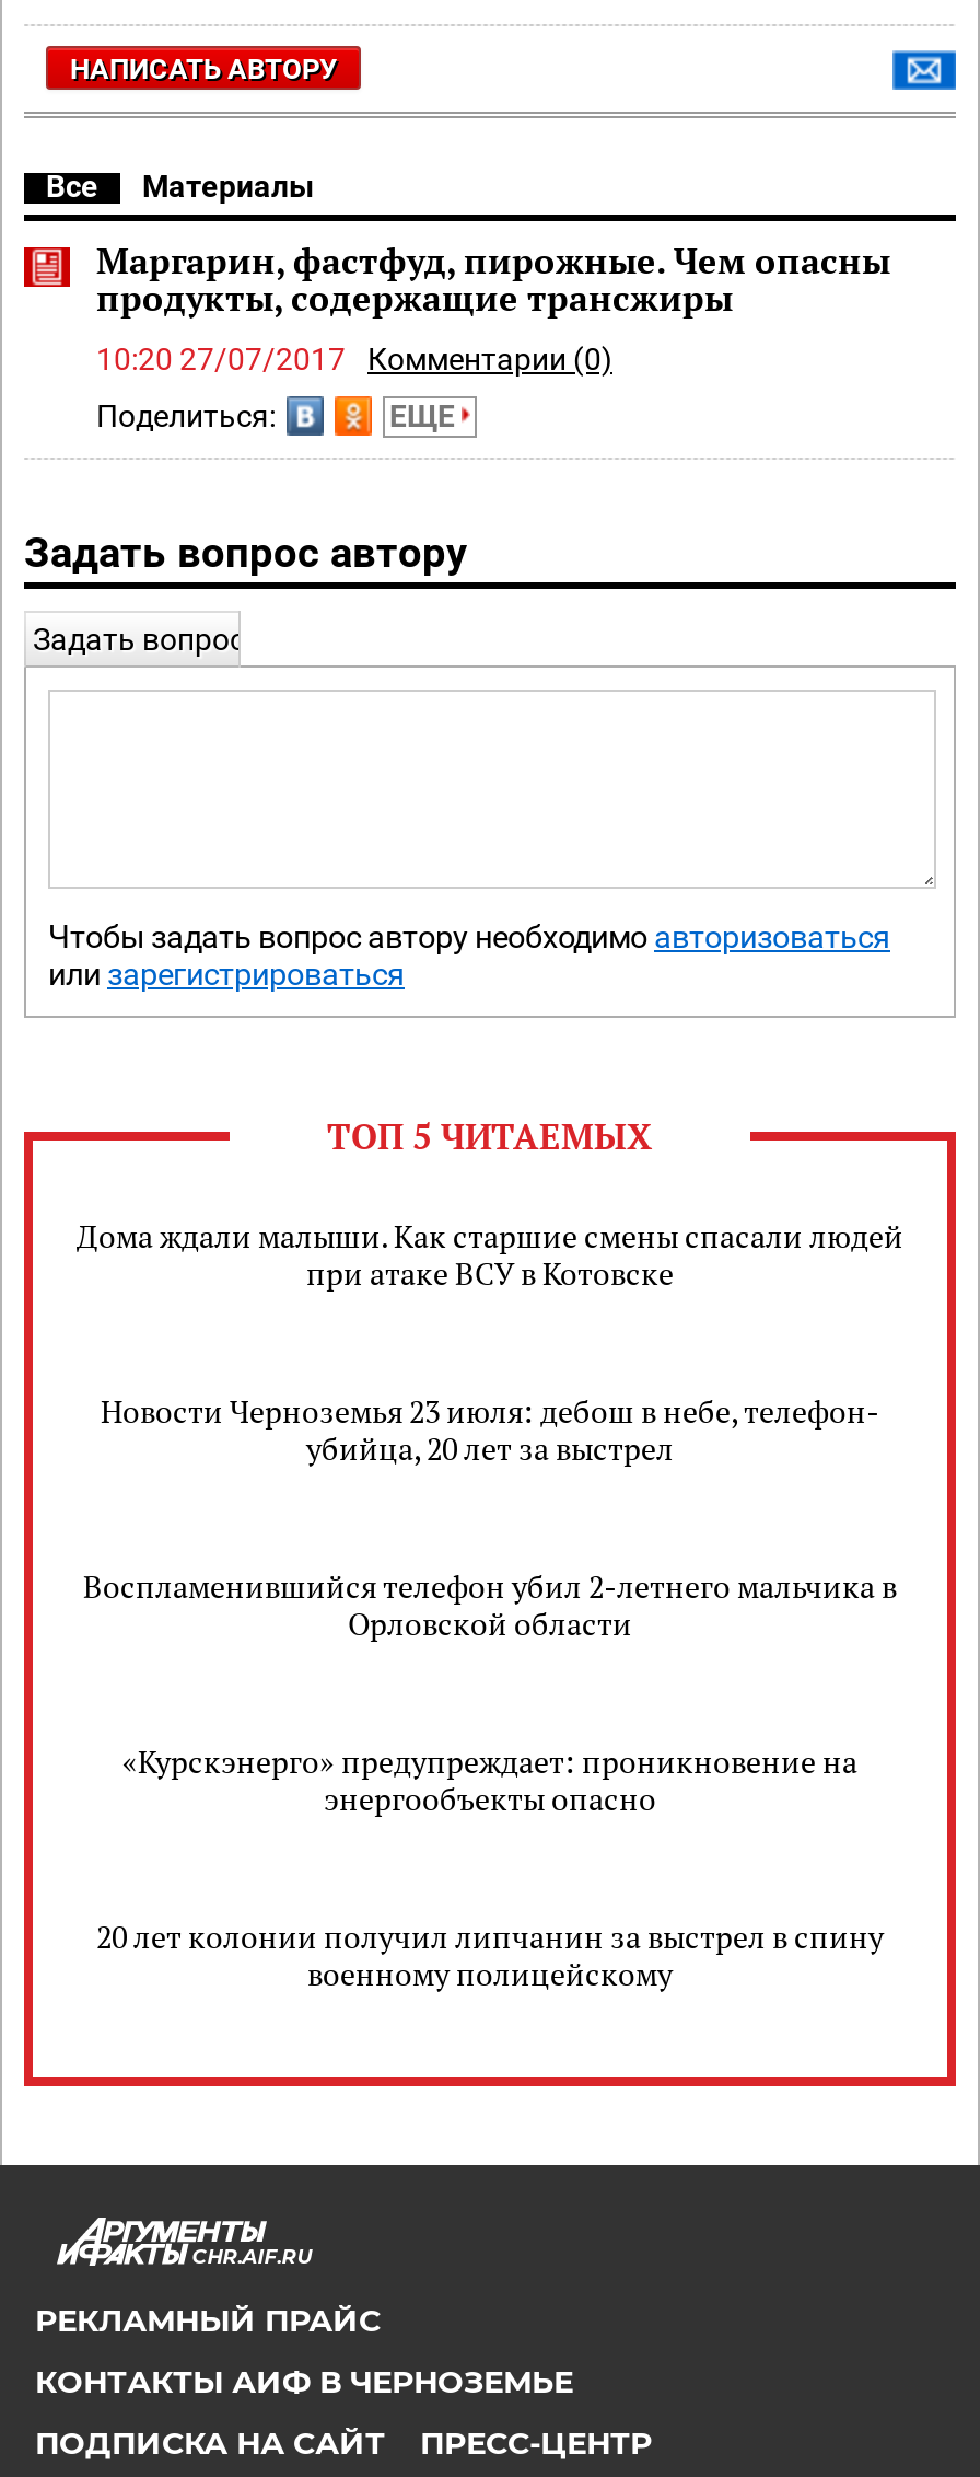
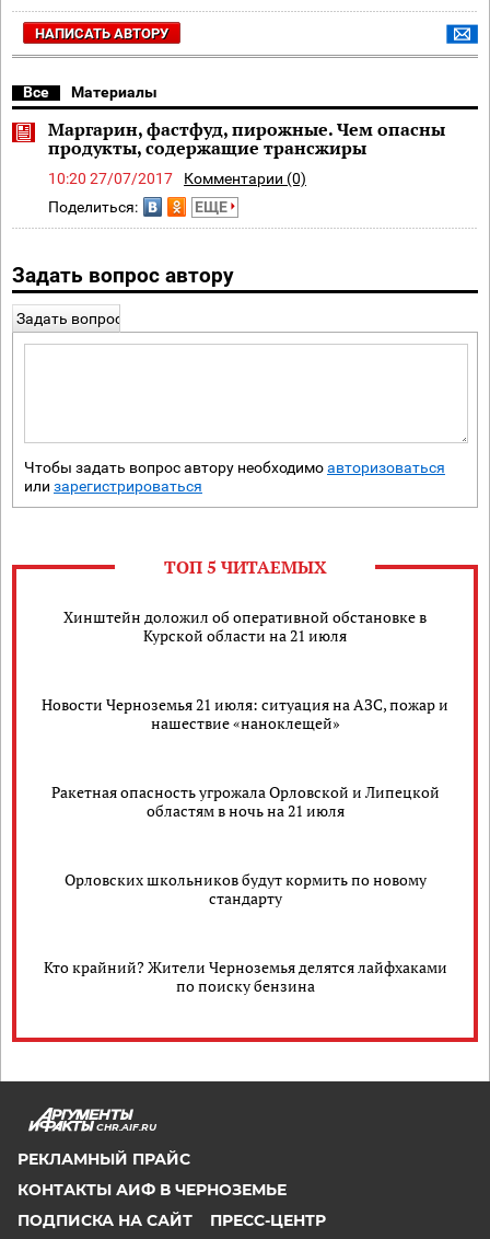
[77,1215,903,1294] Дома ждали малыши. Как старшие смены спасали людей | при атаке ВСУ в Котовске -> [63,606,427,646] Хинштейн доложил об оперативной обстановке в | Курской области на 21 июля
[101,1390,879,1469] Новости Черноземья 23 июля: дебош в небе, телефон- | убийца, 20 лет за выстрел -> [42,694,448,733] Новости Черноземья 21 июля: ситуация на АЗС, пожар и | нашествие «наноклещей»
[83,1565,897,1644] Воспламенившийся телефон убил 2-летнего мальчика в | Орловской области -> [51,781,439,821] Ракетная опасность угрожала Орловской и Липецкой | областям в ночь на 21 июля
[122,1740,857,1819] «Курскэнерго» предупреждает: проникновение на | энергообъекты опасно -> [64,869,426,908] Орловских школьников будут кормить по новому | стандарту
[96,1915,884,1994] 20 лет колонии получил липчанин за выстрел в спину | военному полицейскому -> [43,957,447,996] Кто крайний? Жители Черноземья делятся лайфхаками | по поиску бензина

